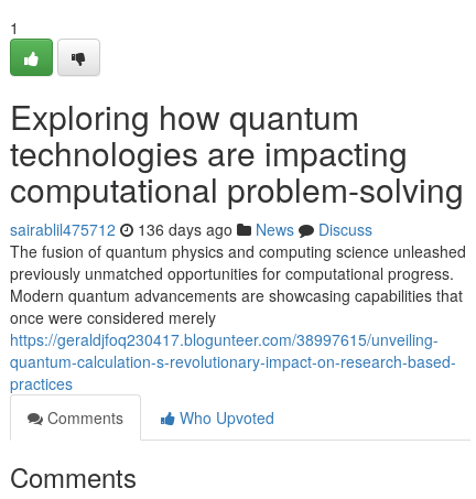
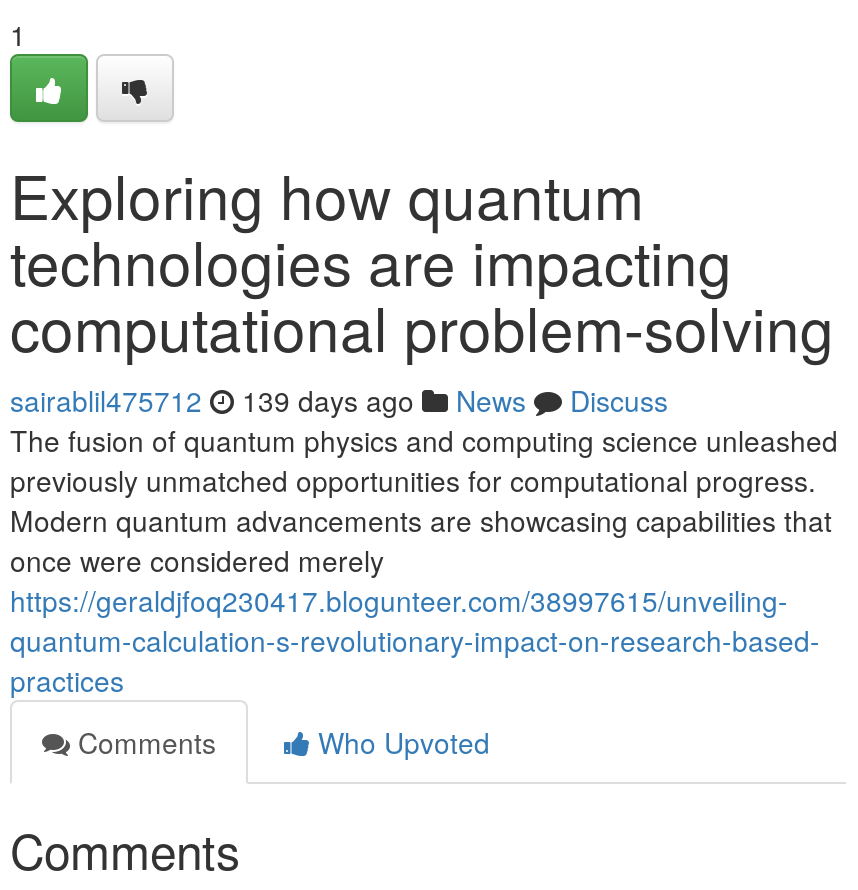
[10,218,372,240] sairablil475712 136 days ago News Discuss -> [10,380,668,420] sairablil475712 139 days ago News Discuss

